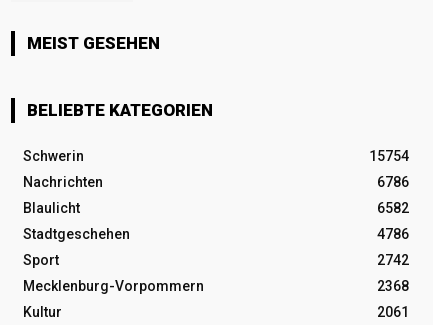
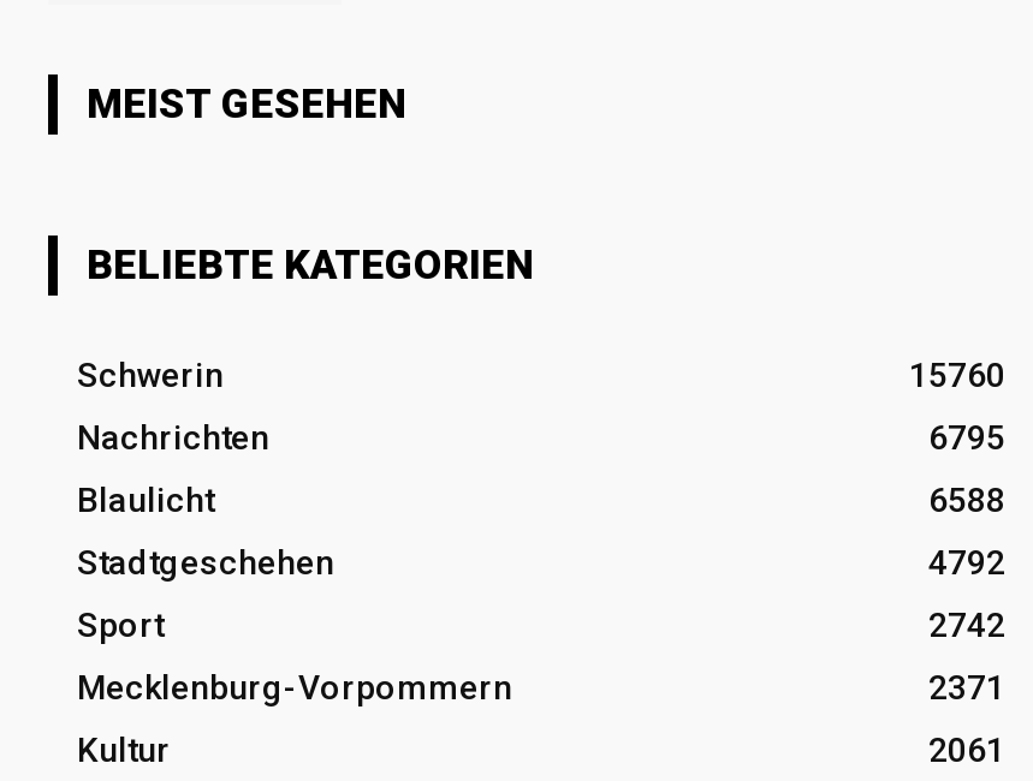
[369,148,409,164] 15754 -> [909,355,1005,393] 15760
[377,174,409,190] 6786 -> [928,417,1005,456] 6795
[377,200,409,216] 6582 -> [928,480,1005,518] 6588
[377,226,409,242] 4786 -> [928,542,1005,581] 4792
[377,278,409,294] 2368 -> [928,667,1005,706] 2371

